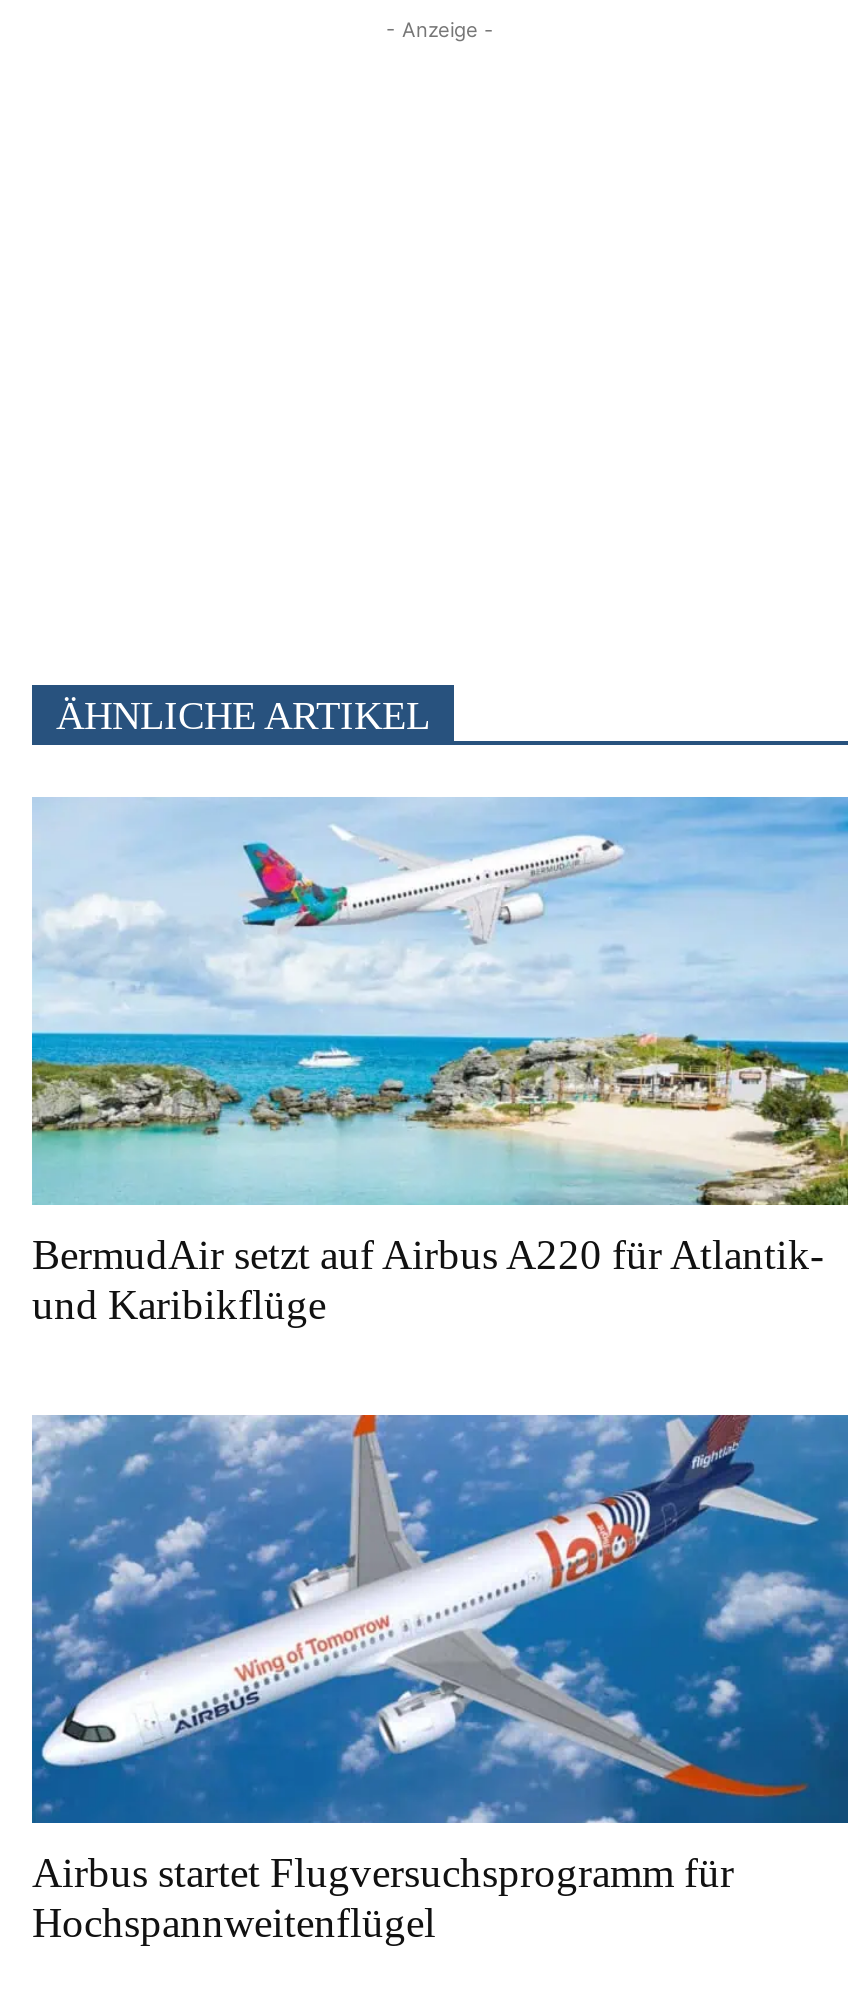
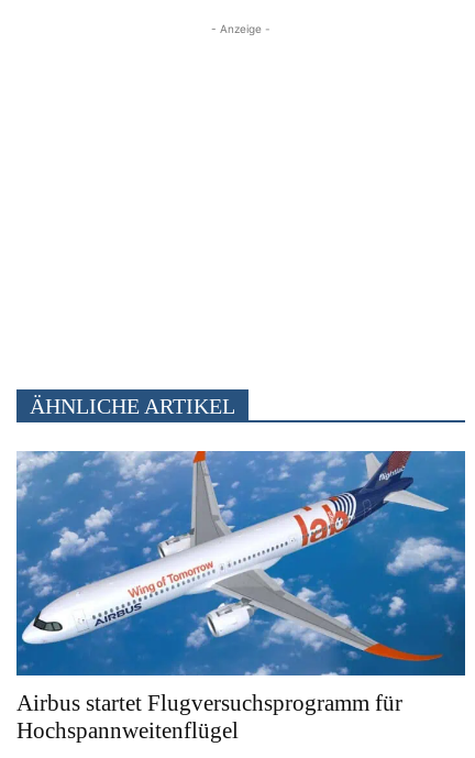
[30,795,850,1329] [image] | BermudAir setzt auf Airbus A220 für Atlantik- | und Karibikflüge -> none

